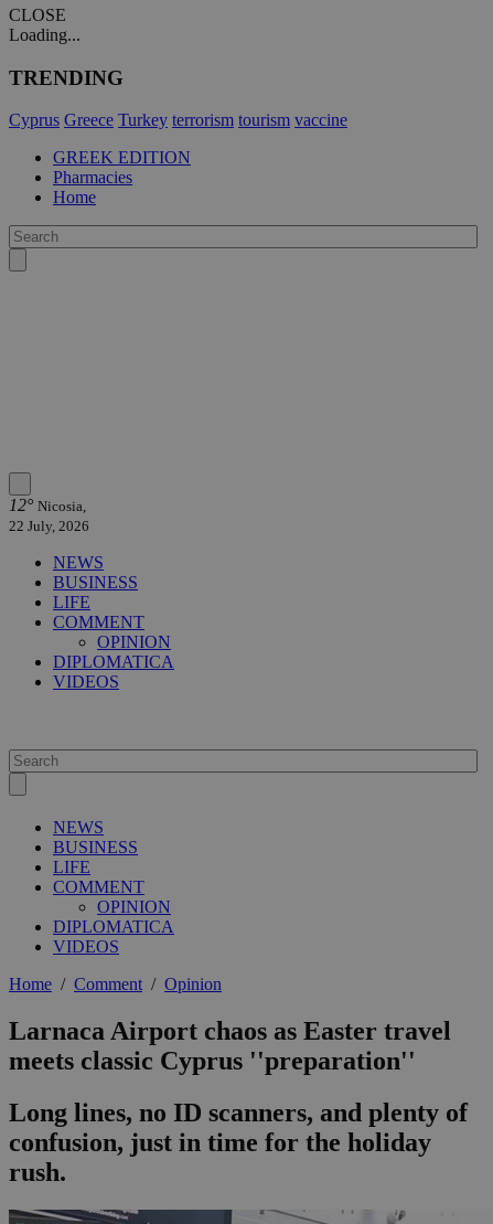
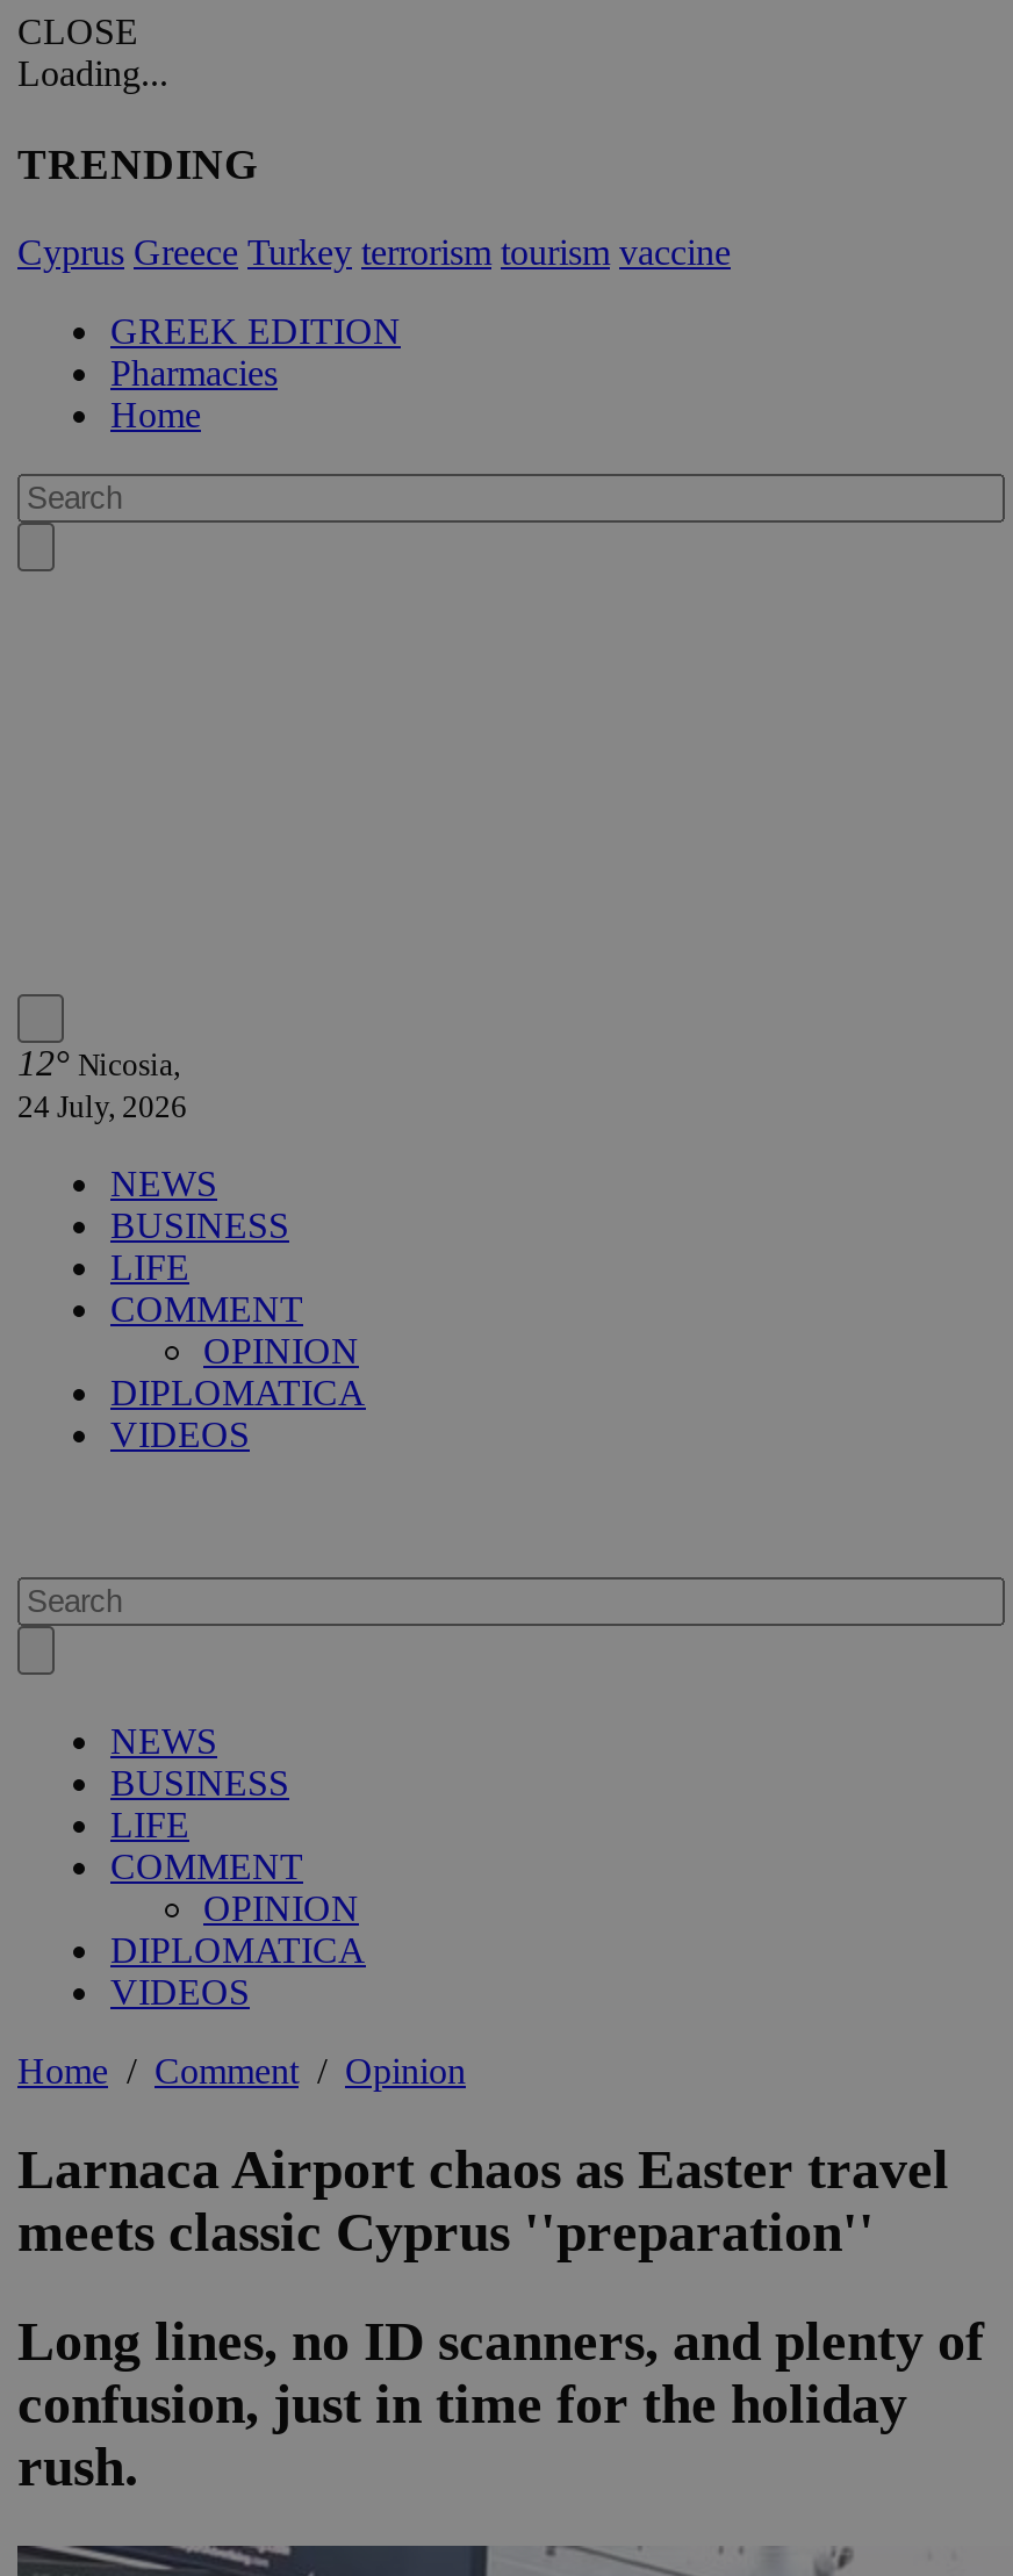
[9,518,89,535] 22 July, 2026 -> [17,1090,187,1125] 24 July, 2026

